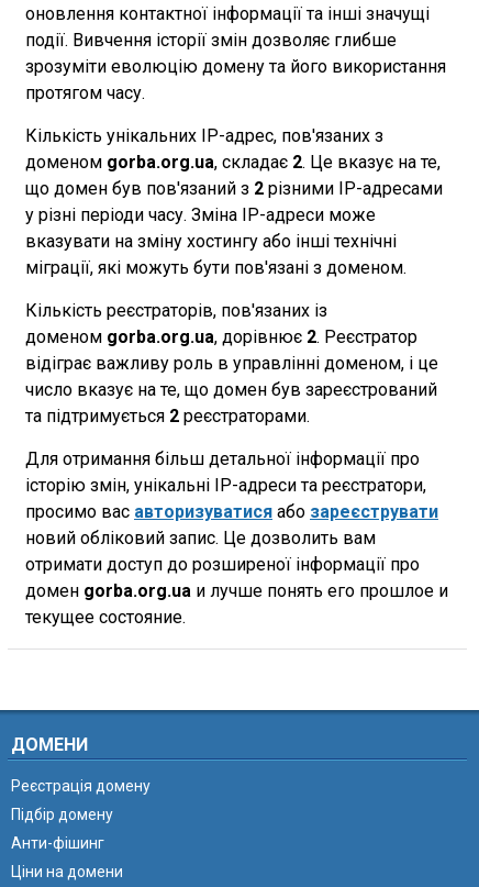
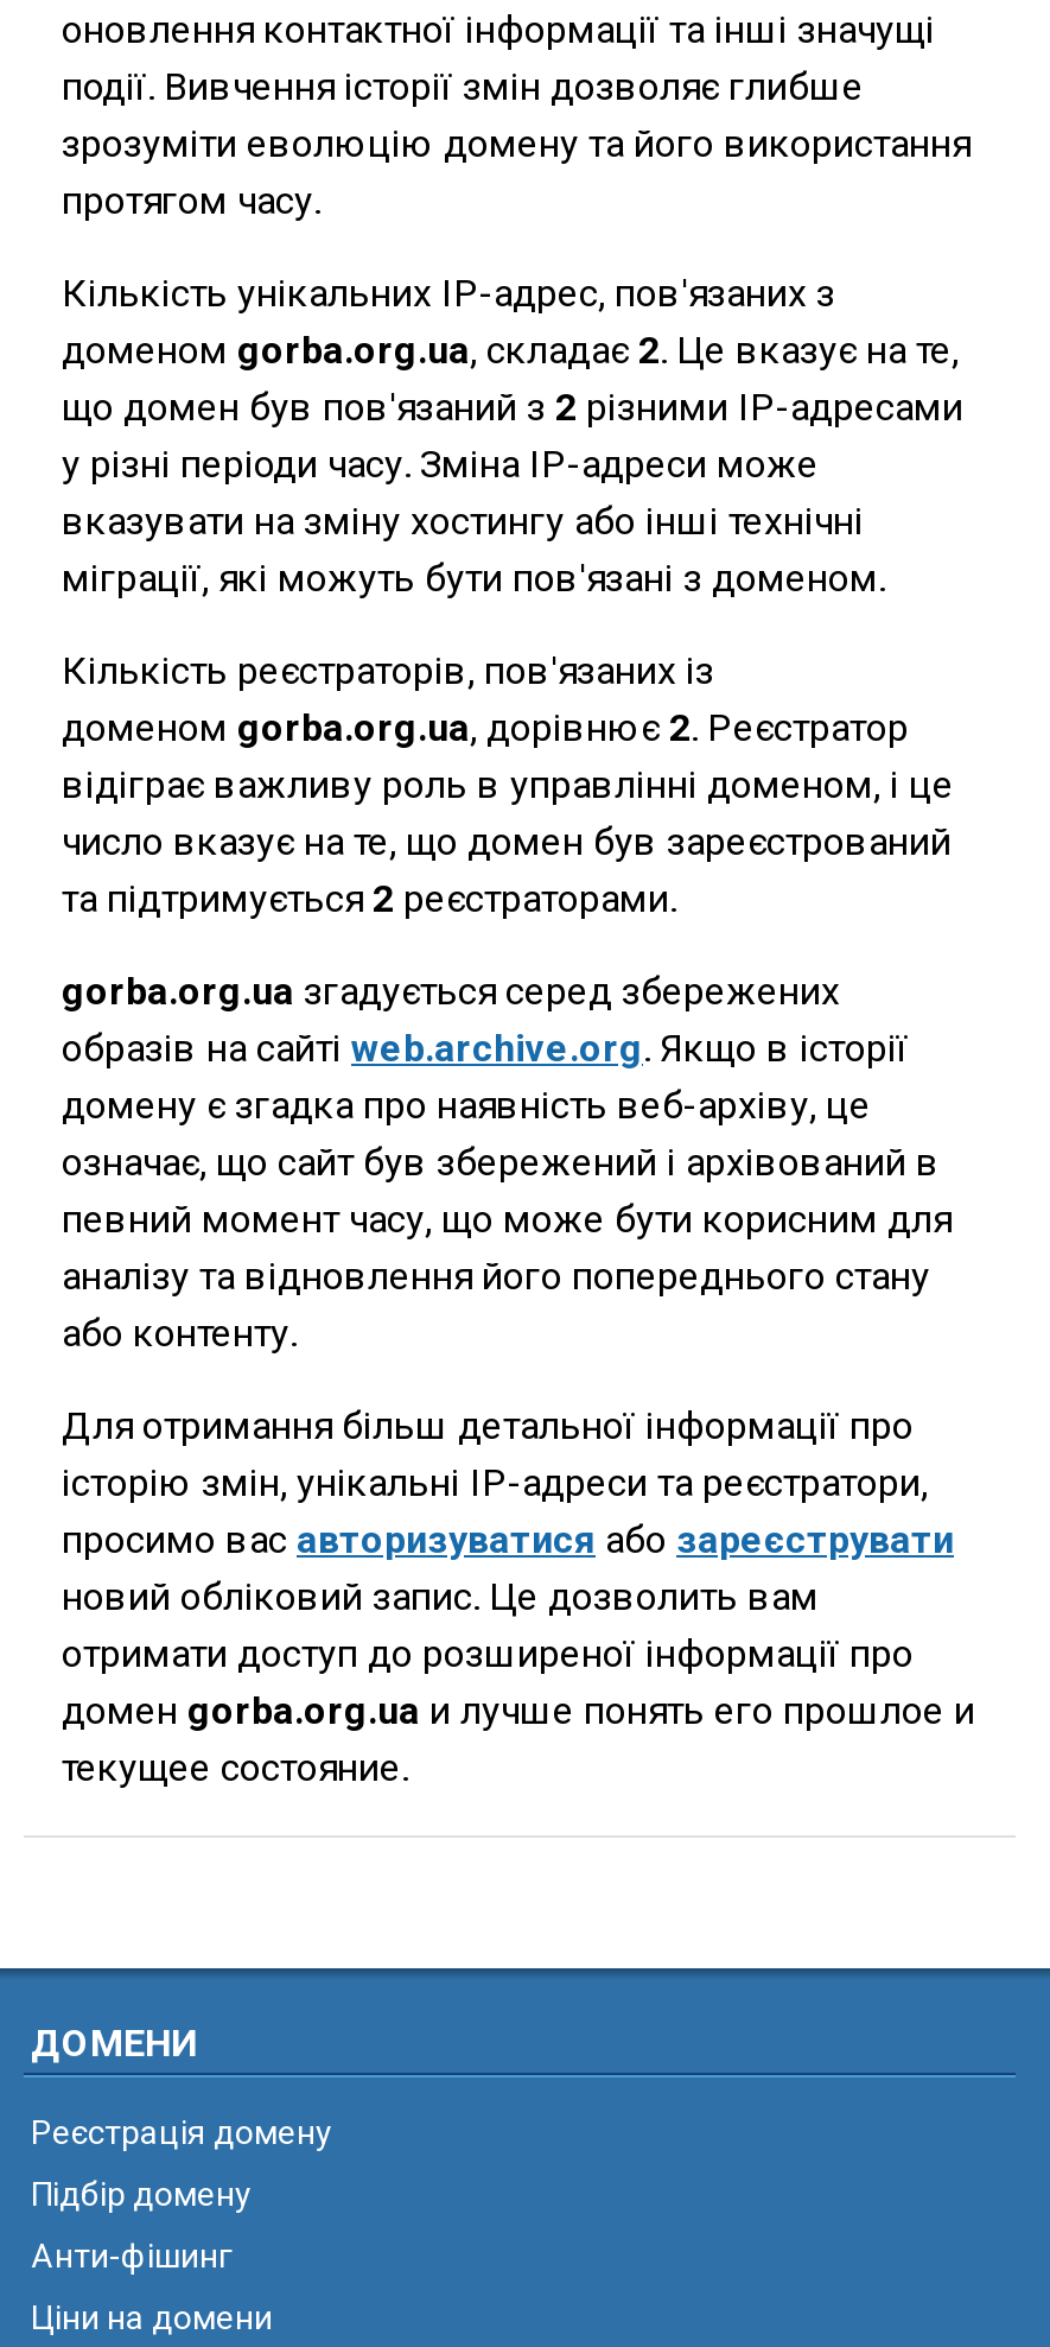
none -> [62,969,952,1356] gorba.org.ua згадується серед збережених | образів на сайті web.archive.org. Якщо в історії | домену є згадка про наявність веб-архіву, це | означає, що сайт був збережений і архівований в | певний момент часу, що може бути корисним для | аналізу та відновлення його попереднього стану | або контенту.

